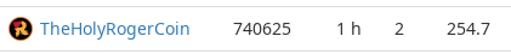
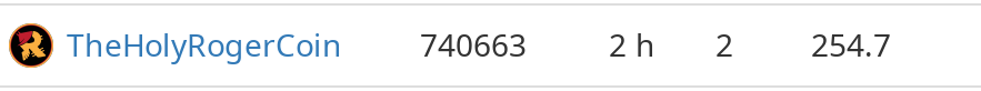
[233,17,291,40] 740625 -> [420,24,527,66] 740663
[336,17,362,40] 1 h -> [609,24,655,66] 2 h

